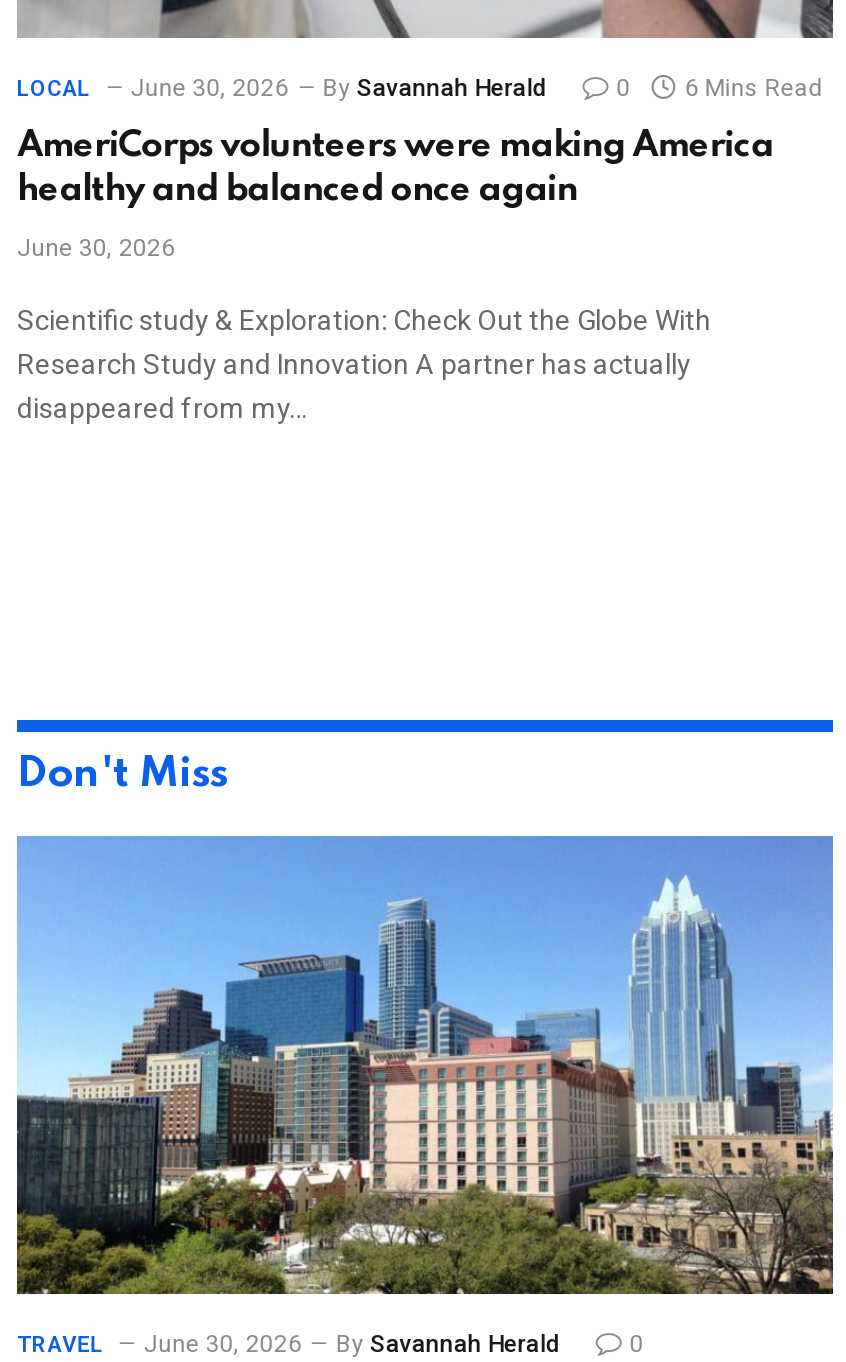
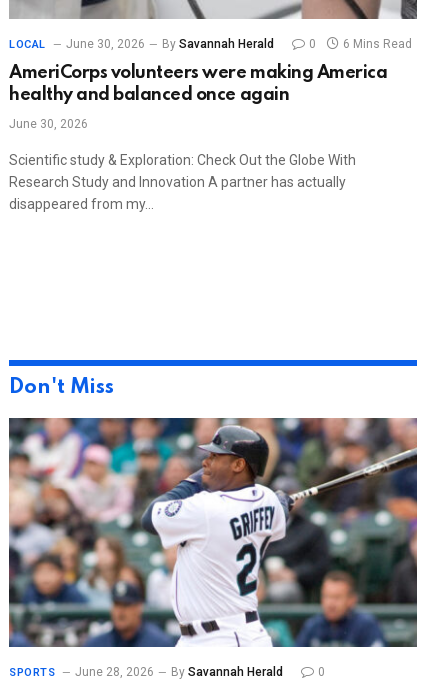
[15,834,835,1358] [image] | TRAVEL | June 30, 2026 -> [8,417,418,679] [image] | SPORTS | June 28, 2026

